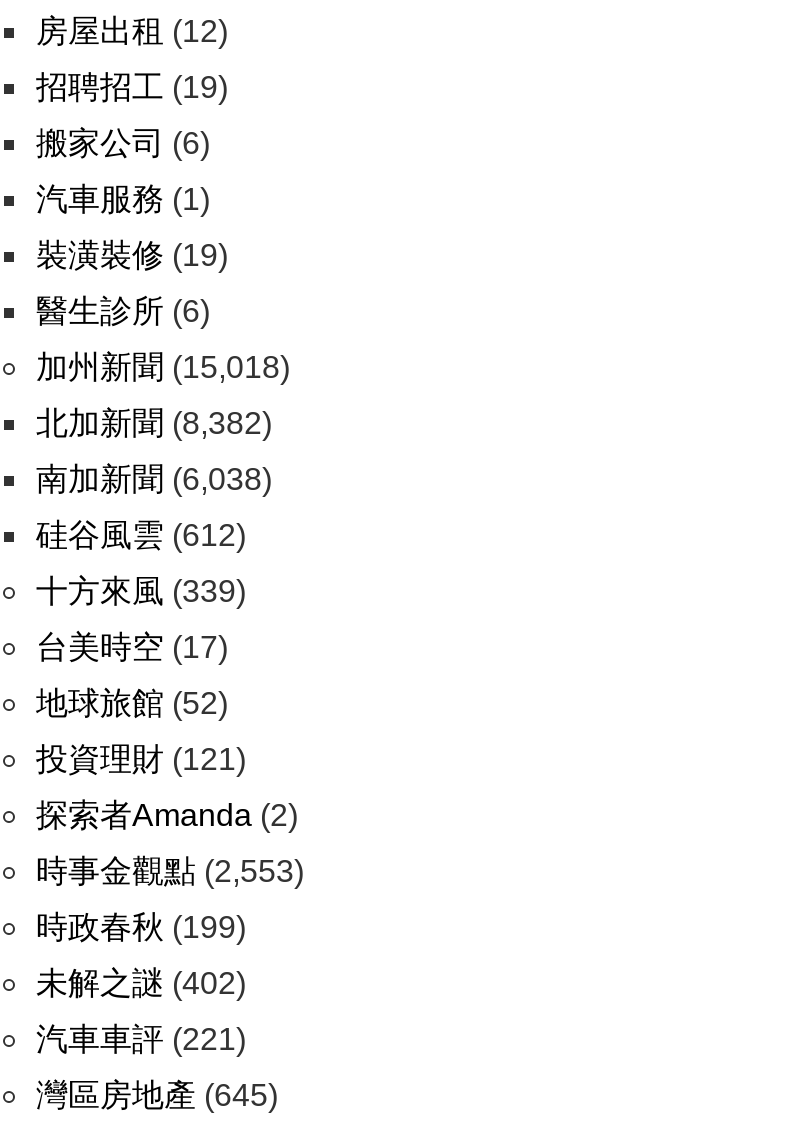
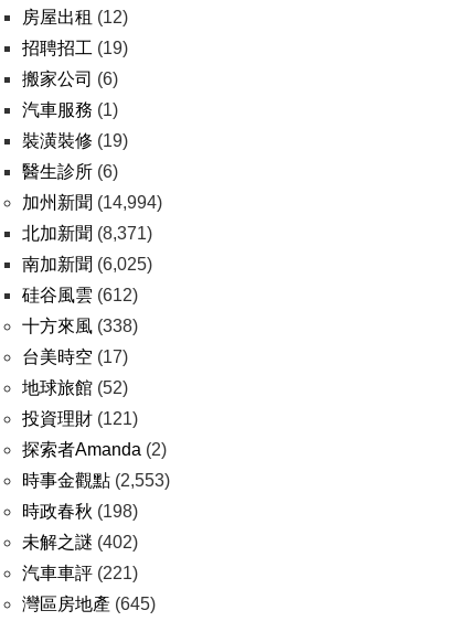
[36,350,290,384] 加州新聞(15,018) -> [22,193,162,212] 加州新聞(14,994)
[36,406,272,440] 北加新聞(8,382) -> [22,224,152,243] 北加新聞(8,371)
[36,462,272,496] 南加新聞(6,038) -> [22,255,152,274] 南加新聞(6,025)
[36,574,246,608] 十方來風(339) -> [22,317,138,335] 十方來風(338)
[36,910,246,944] 時政春秋(199) -> [22,502,138,521] 時政春秋(198)

